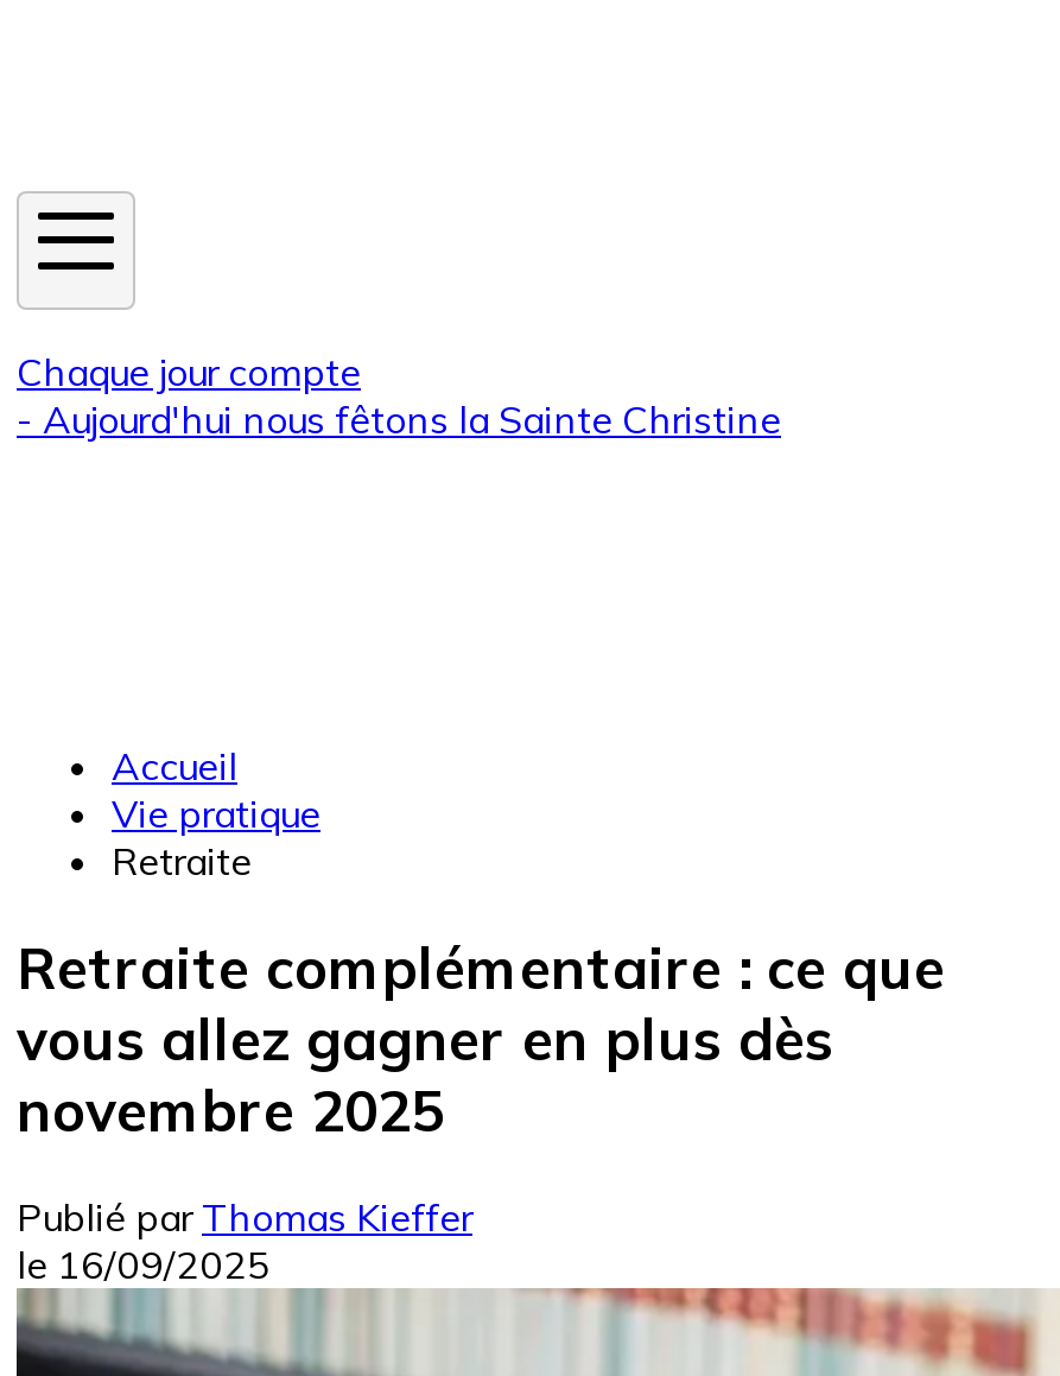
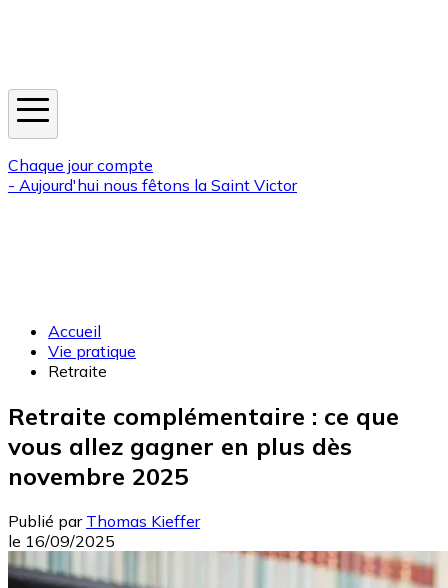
[17,395,781,443] - Aujourd'hui nous fêtons la Sainte Christine -> [8,175,297,195] - Aujourd'hui nous fêtons la Saint Victor

